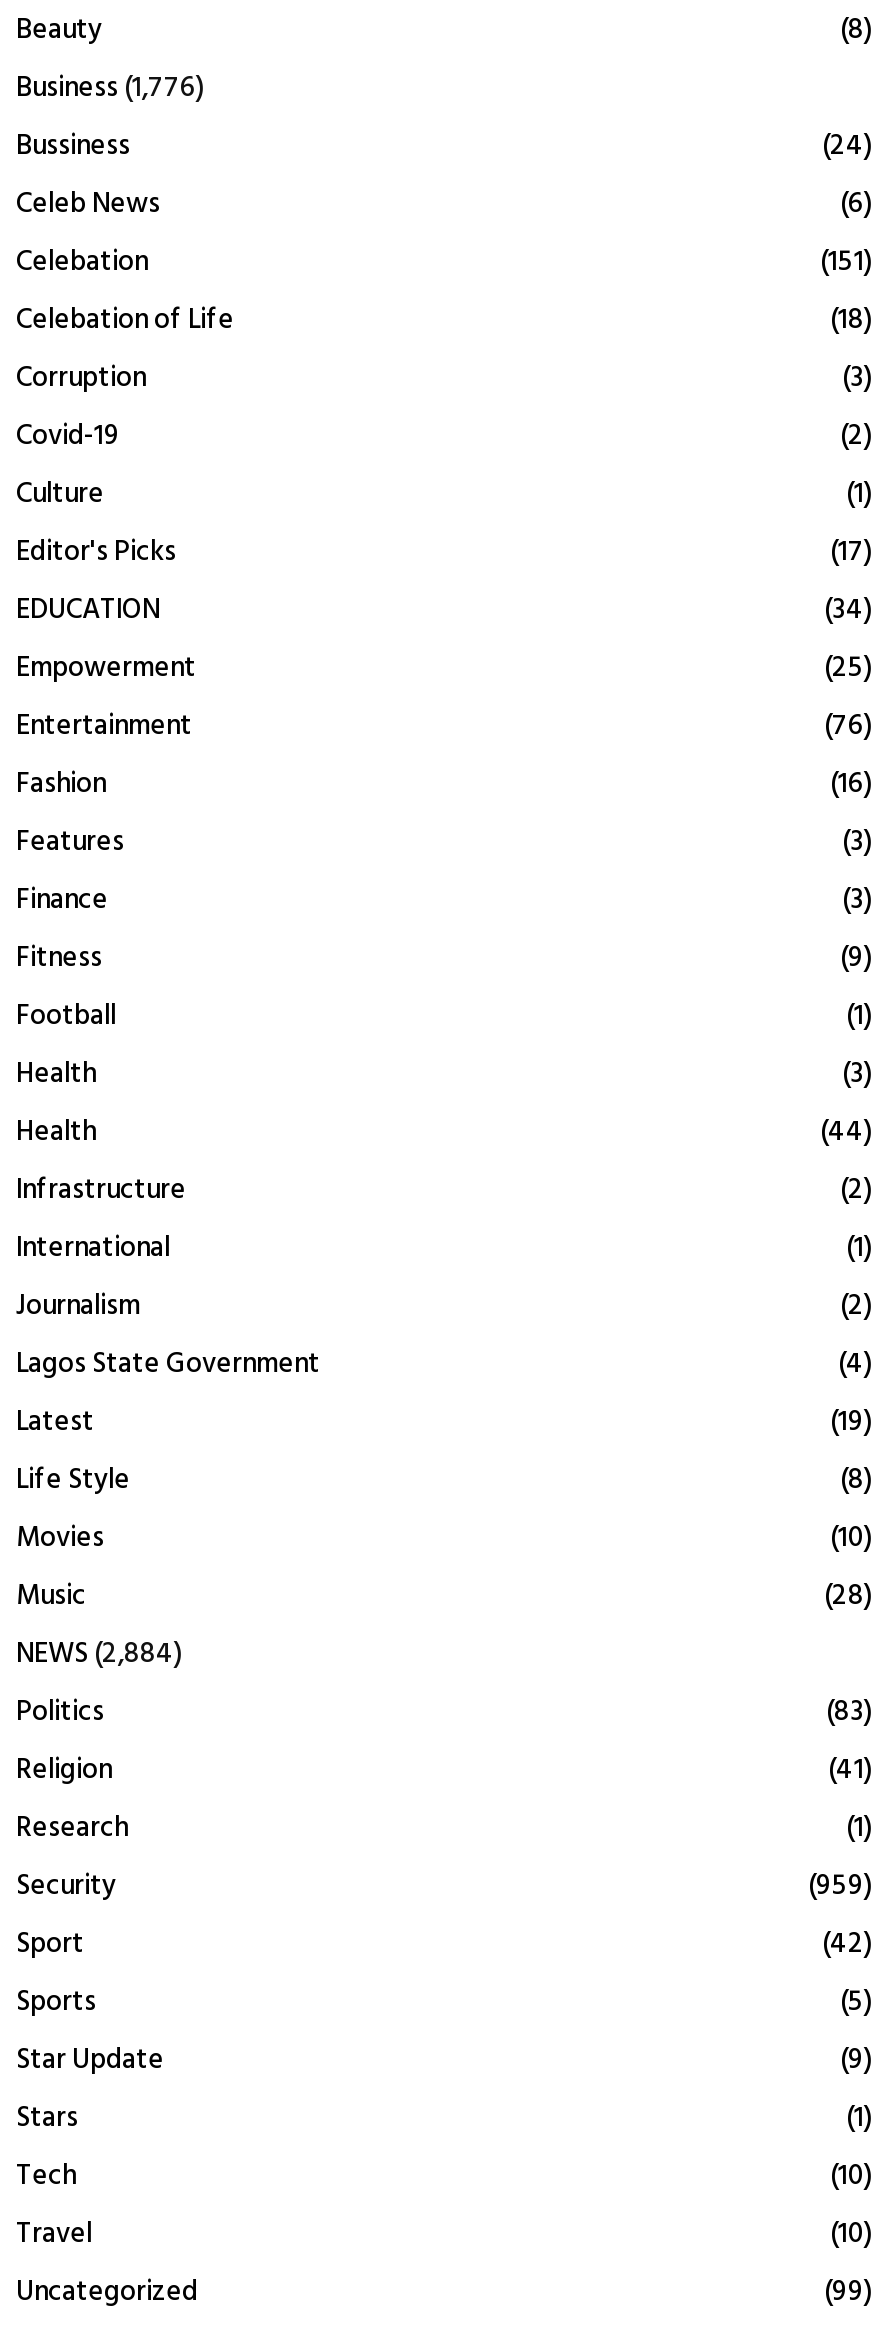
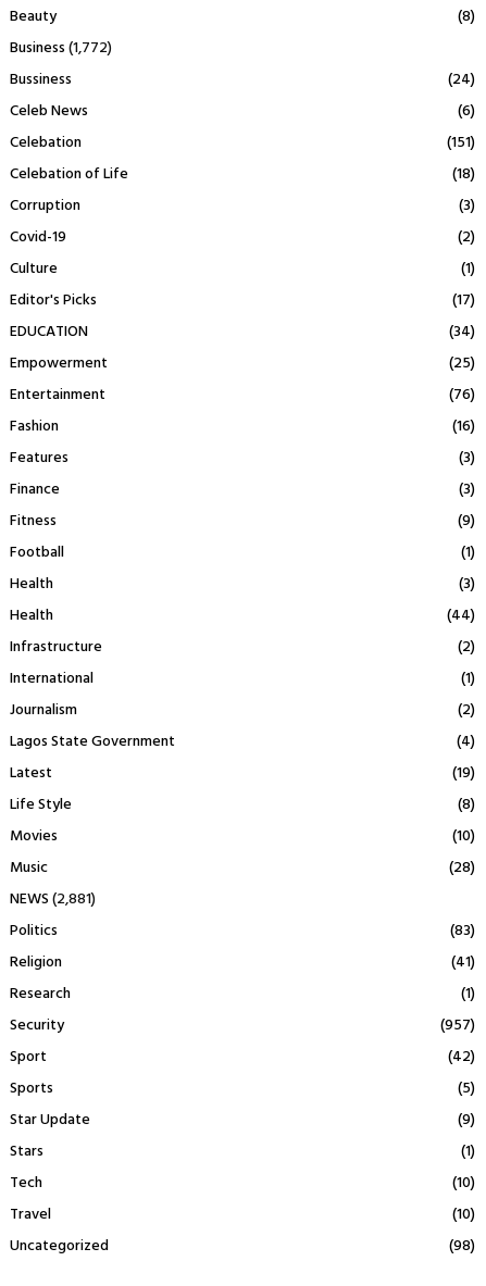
[16,65,204,111] Business (1,776) -> [10,35,112,60] Business (1,772)
[16,1631,182,1677] NEWS (2,884) -> [10,887,96,912] NEWS (2,881)
[808,1863,872,1909] (959) -> [440,1013,475,1038] (957)
[824,2269,872,2315] (99) -> [449,1233,475,1258] (98)

